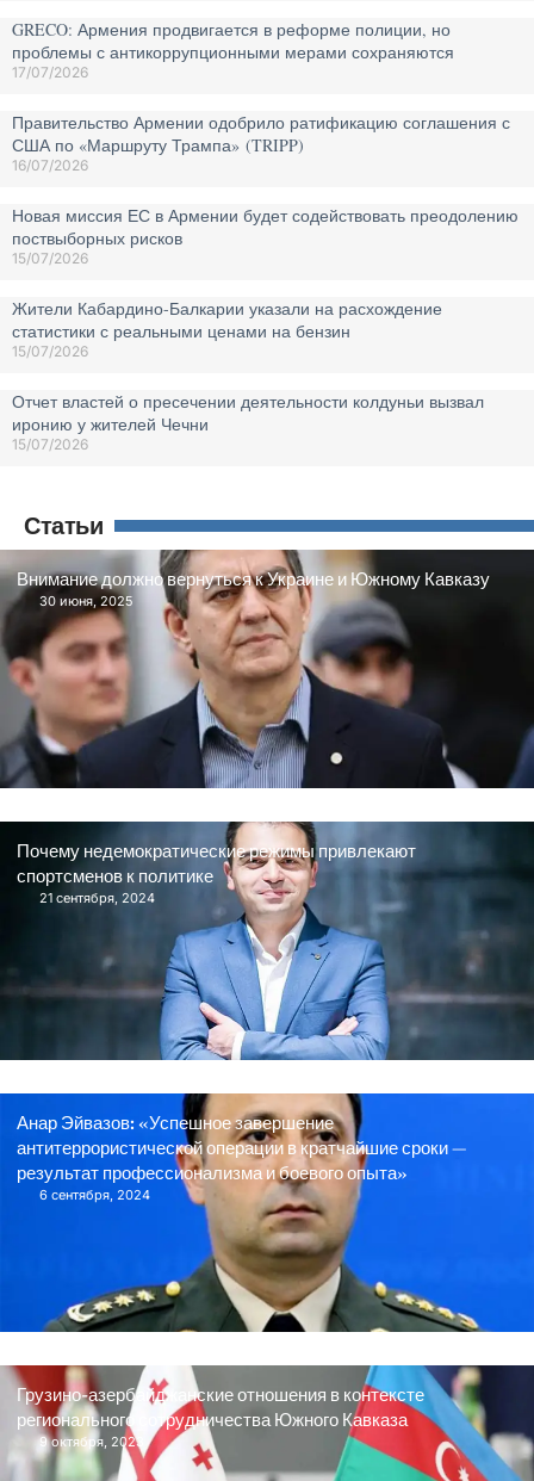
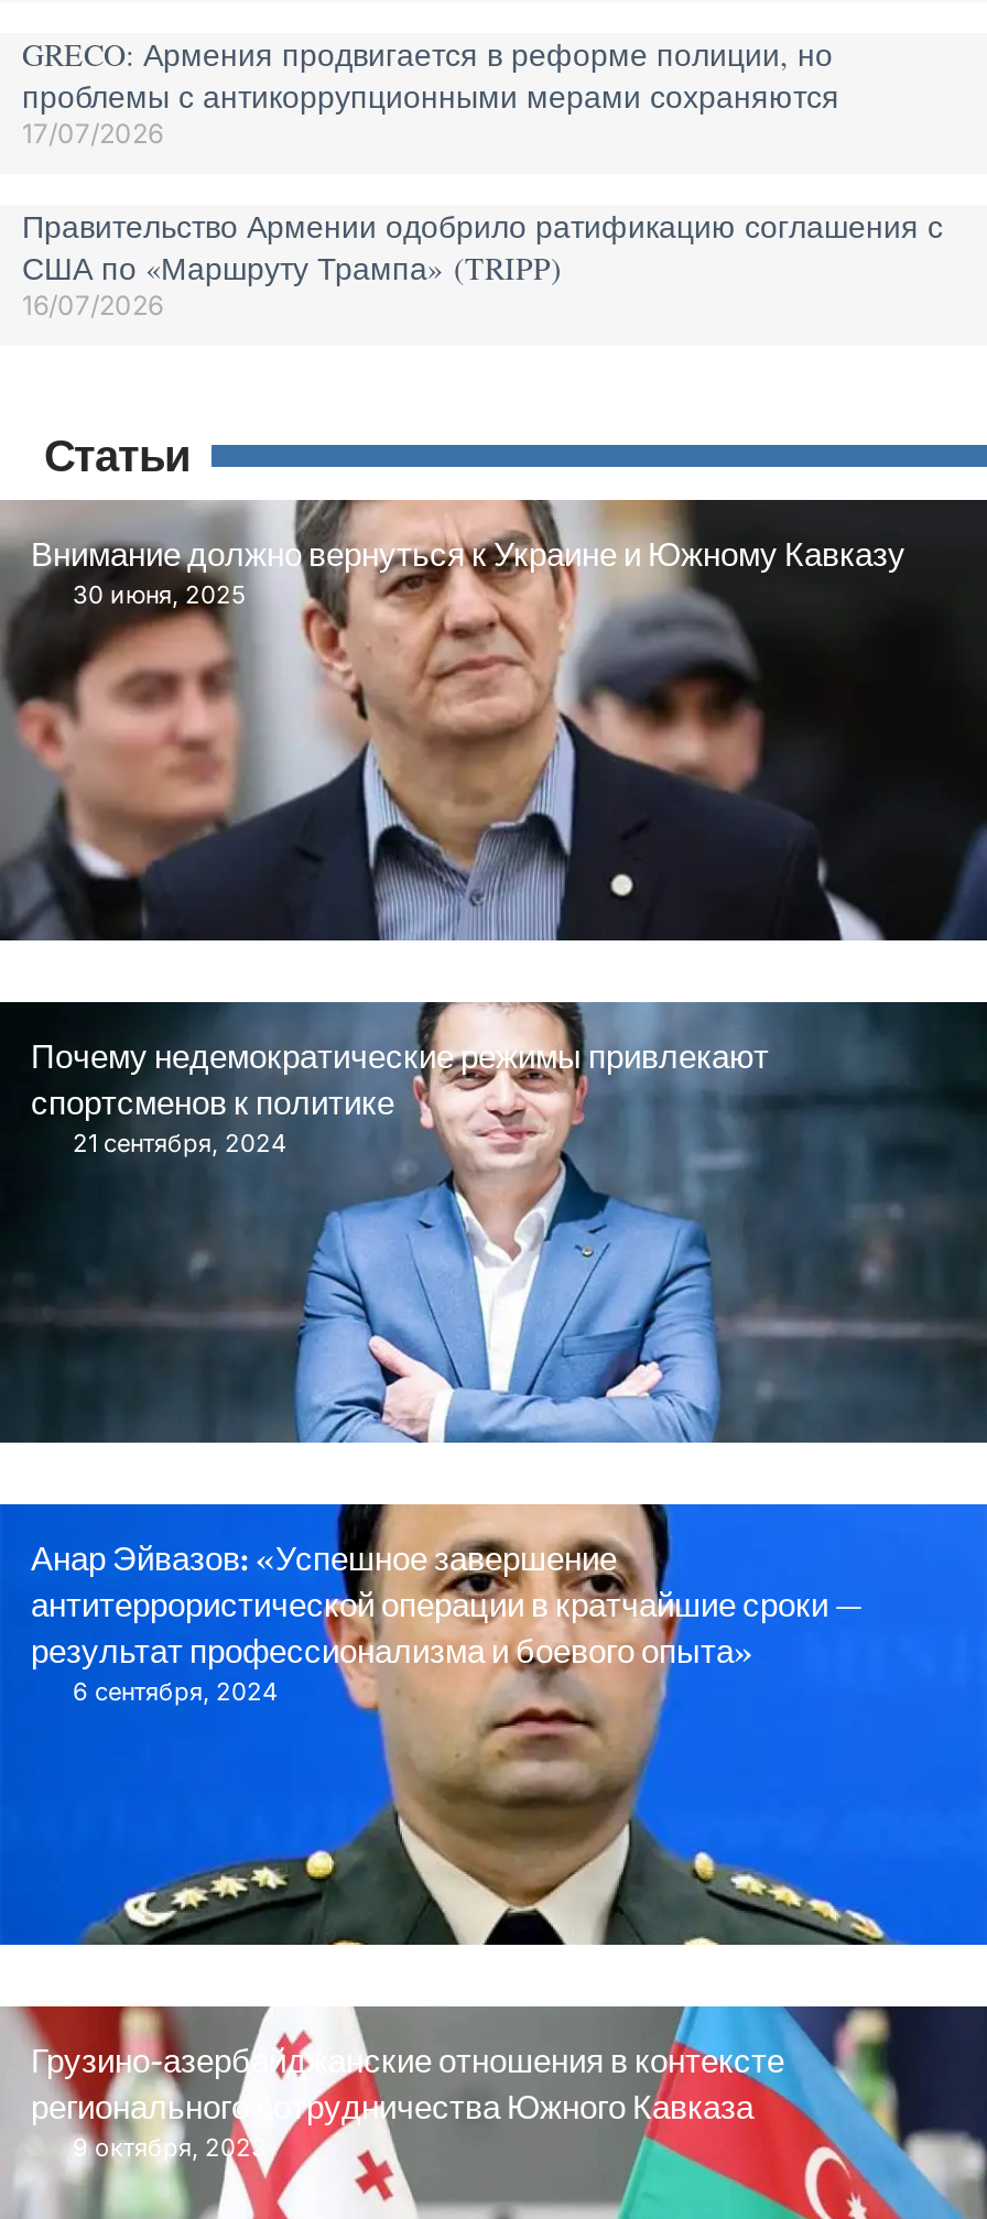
[12,204,519,454] Новая миссия ЕС в Армении будет содействовать преодолению | поствыборных рисков | 15/07/2026 | Жители Кабардино-Балкарии указали на расхождение | статистики с реальными ценами на бензин | 15/07/2026 | Отчет властей о пресечении деятельности колдуньи вызвал | иронию у жителей Чечни | 15/07/2026 -> none

